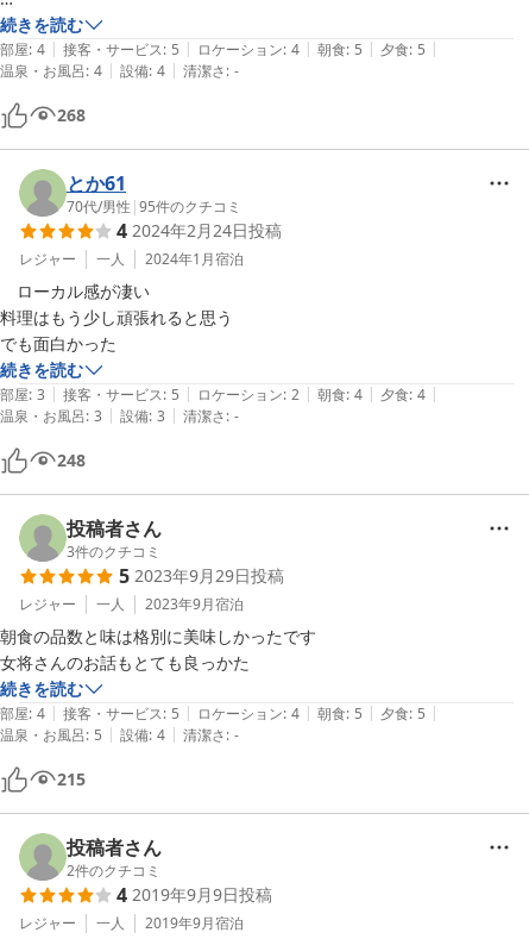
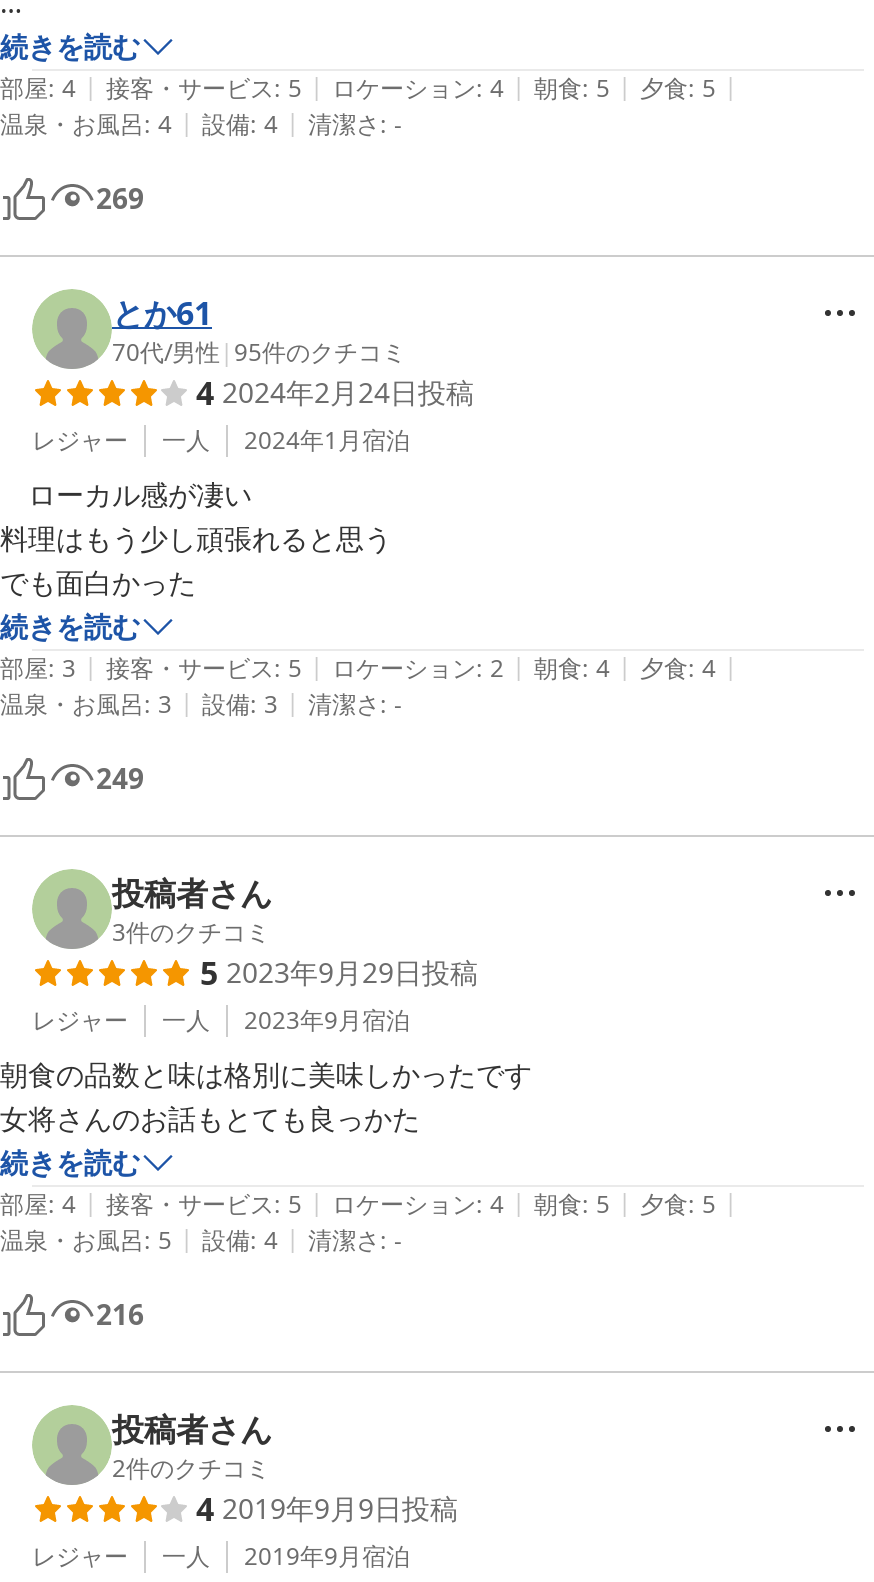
[57,104,86,126] 268 -> [96,179,144,217] 269
[57,449,86,471] 248 -> [96,759,144,797] 249
[57,768,86,790] 215 -> [96,1295,144,1333] 216

